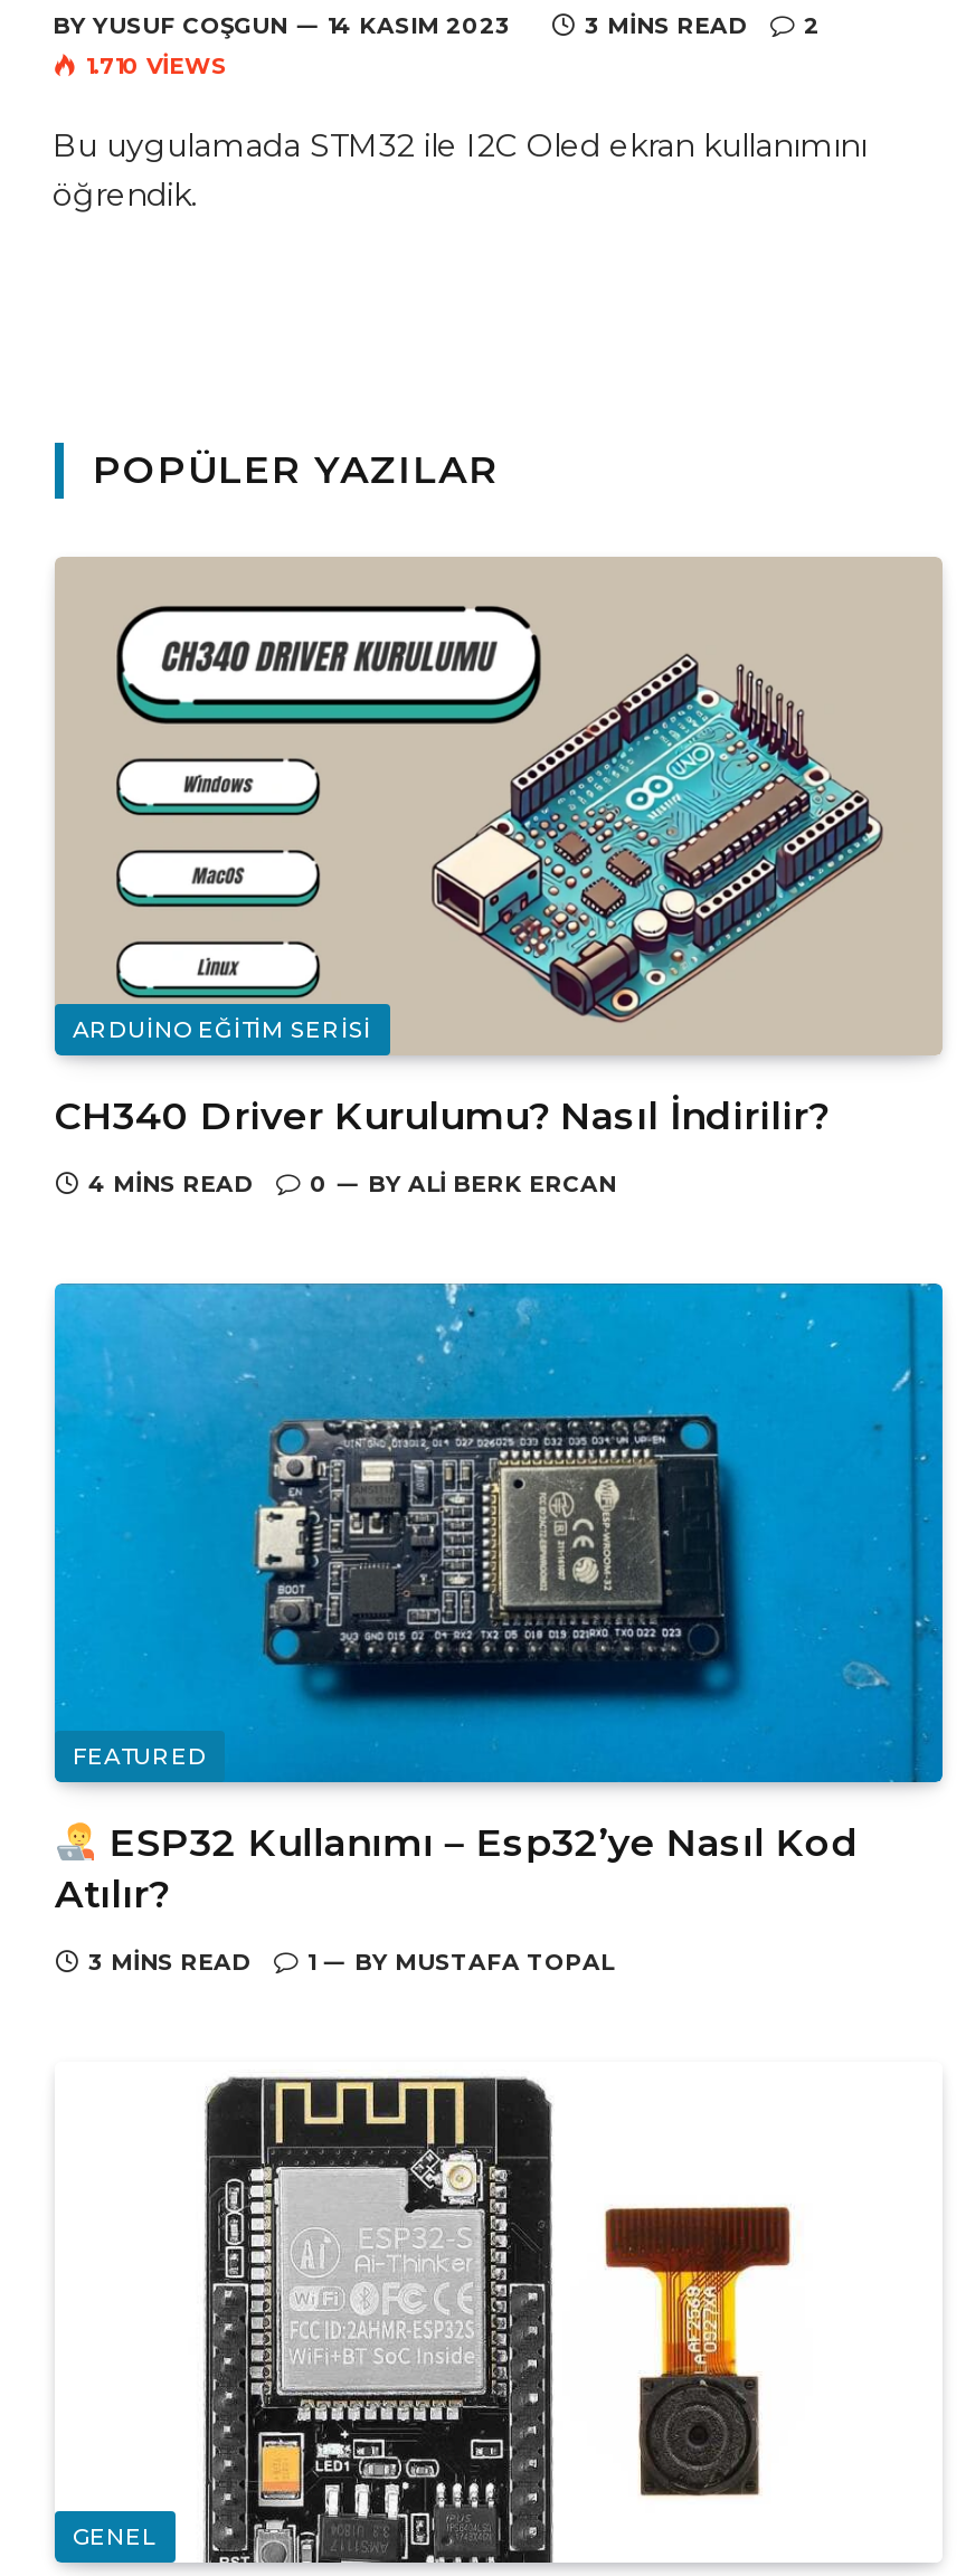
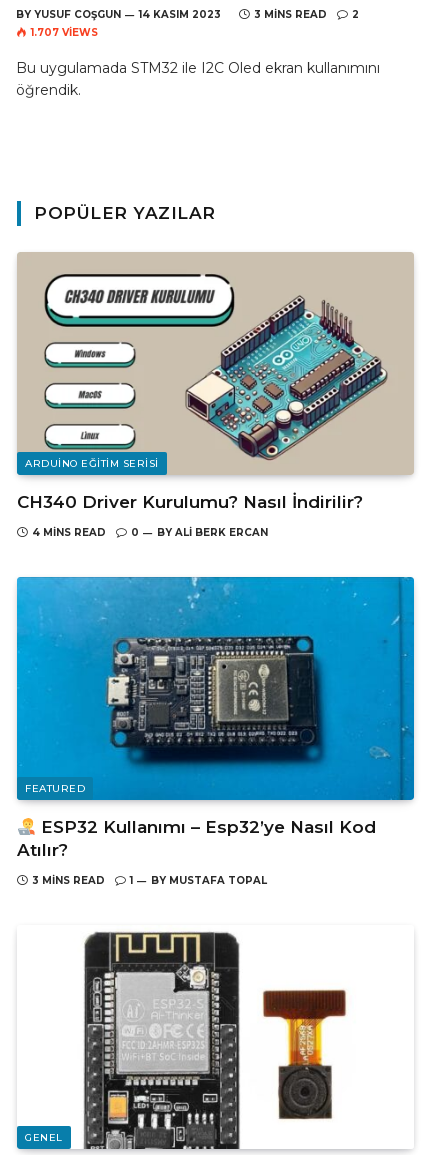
[86,51,227,80] 1.710 VIEWS -> [31,26,98,39] 1.707 VIEWS

